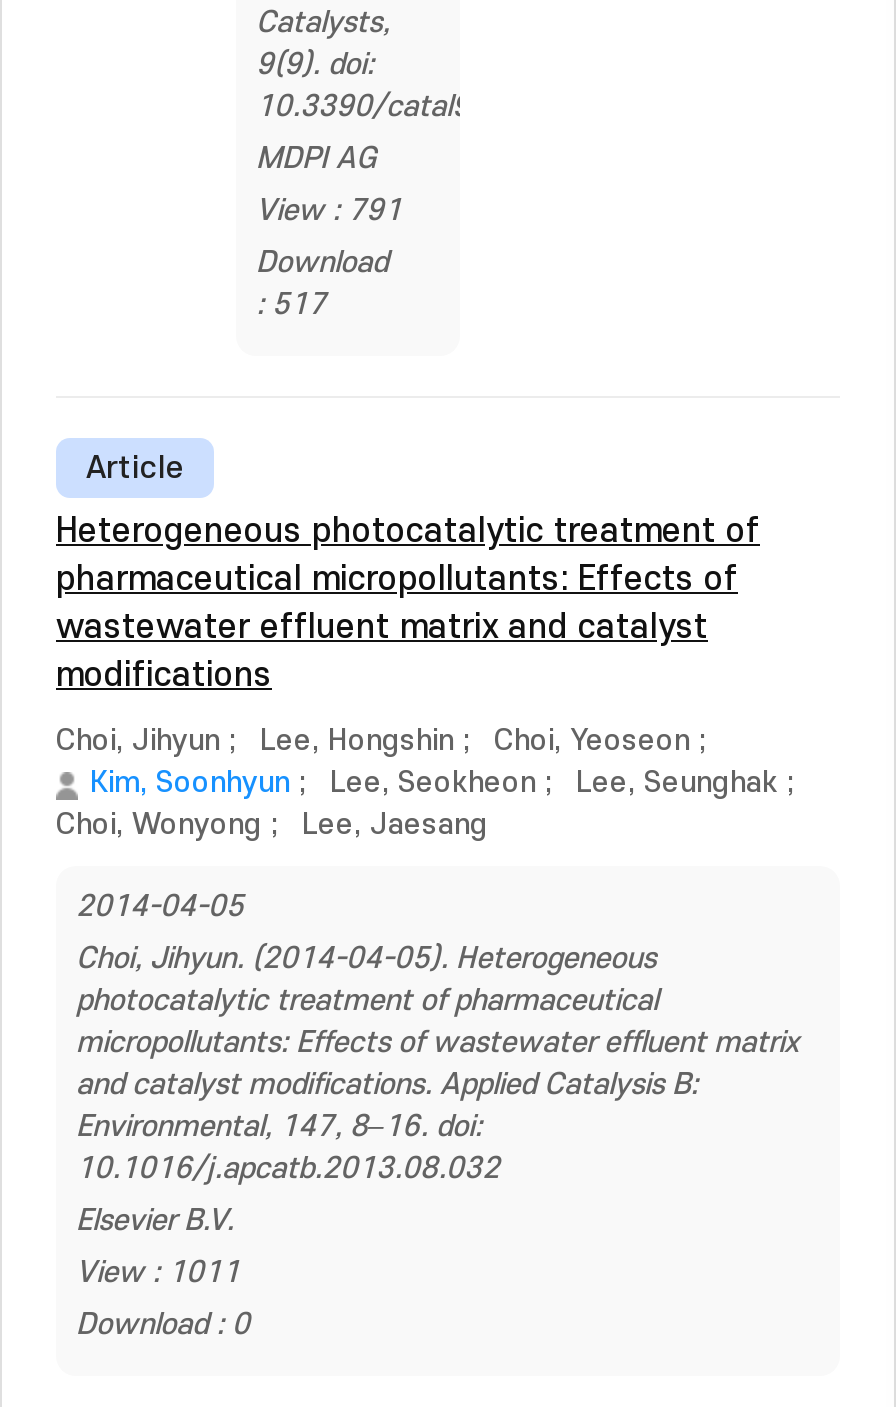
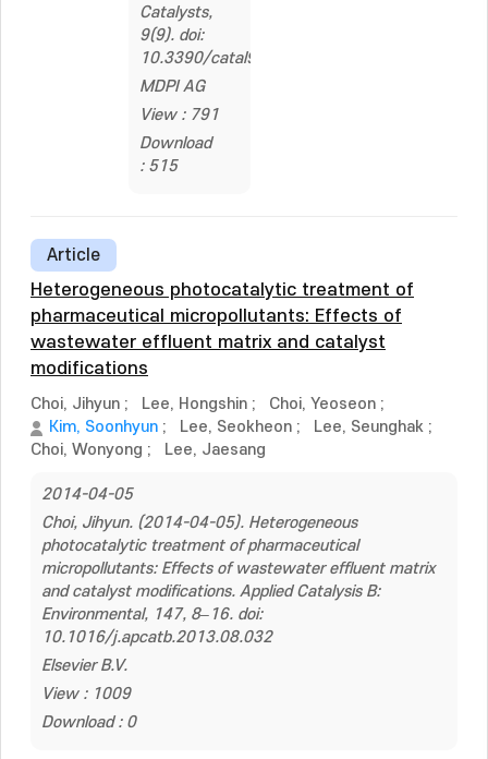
[256,288,326,322] : 517 -> [139,157,178,176] : 515
[76,1256,240,1290] View : 1011 -> [41,685,131,703] View : 1009

